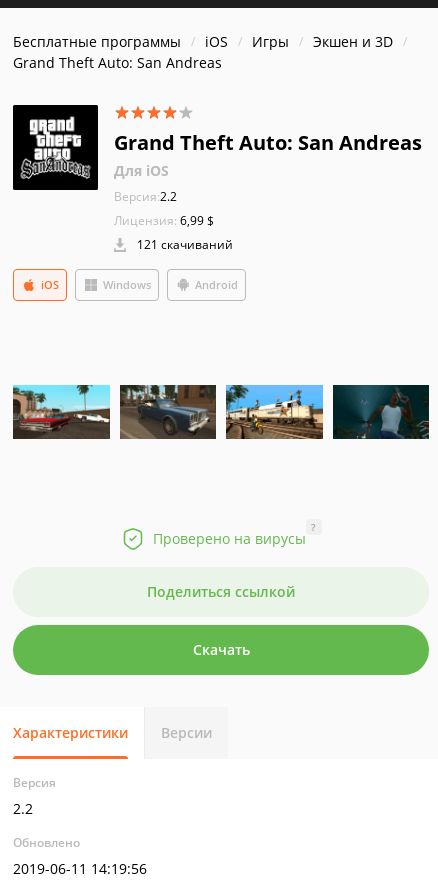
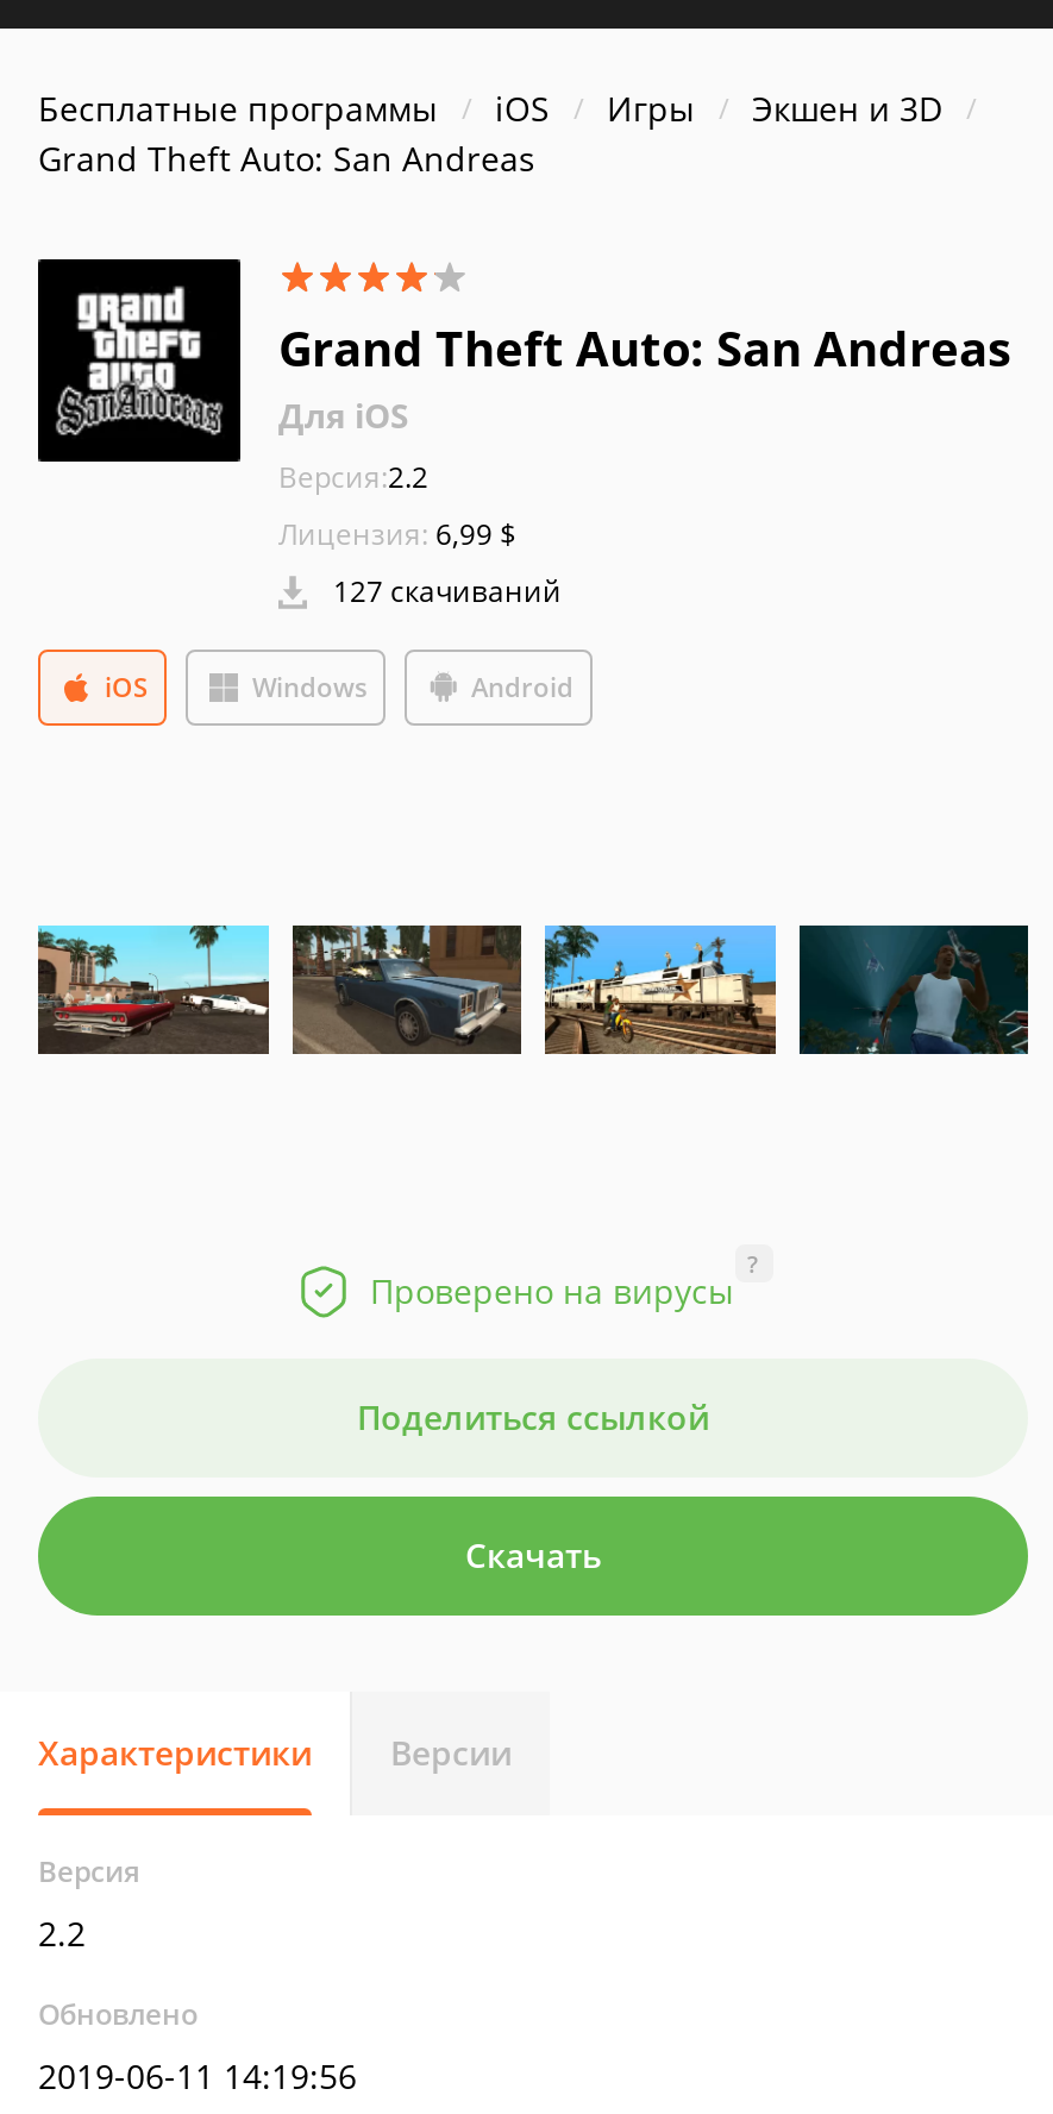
[134,236,233,253] 121 скачиваний -> [326,571,562,611] 127 скачиваний

